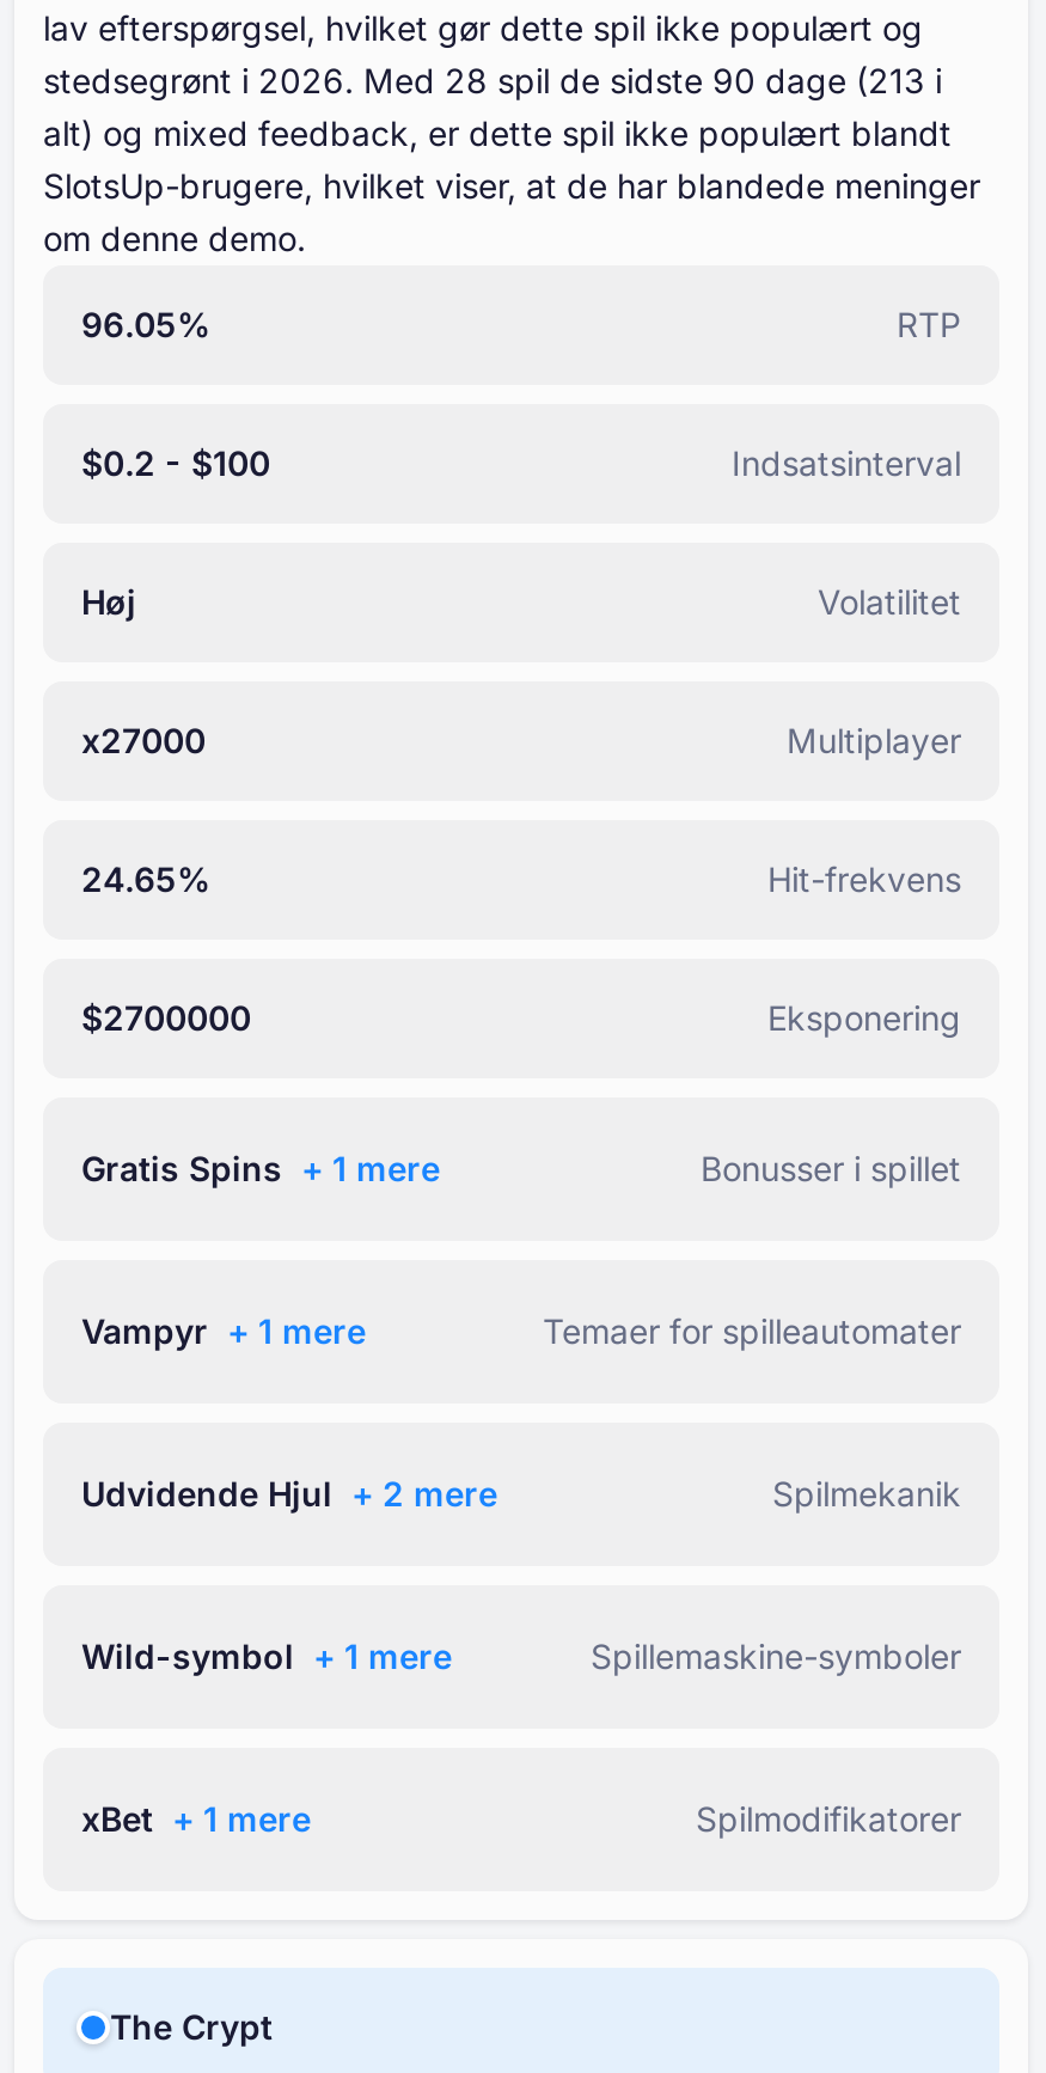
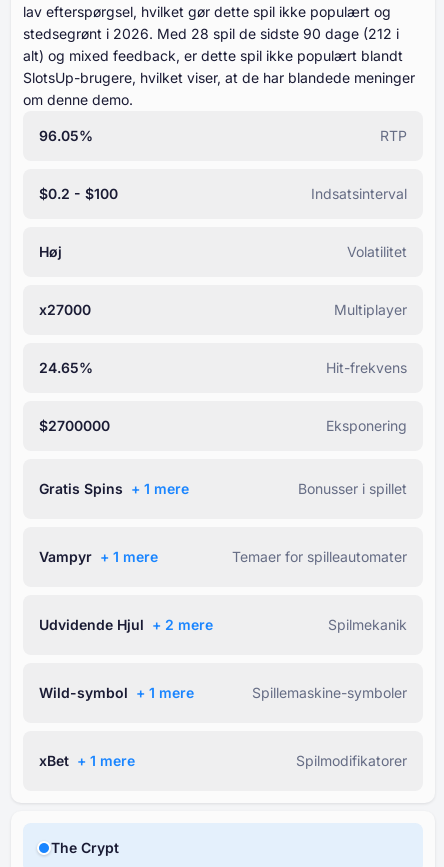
[43,60,942,100] stedsegrønt i 2026. Med 28 spil de sidste 90 dage (213 i -> [23,25,399,42] stedsegrønt i 2026. Med 28 spil de sidste 90 dage (212 i

